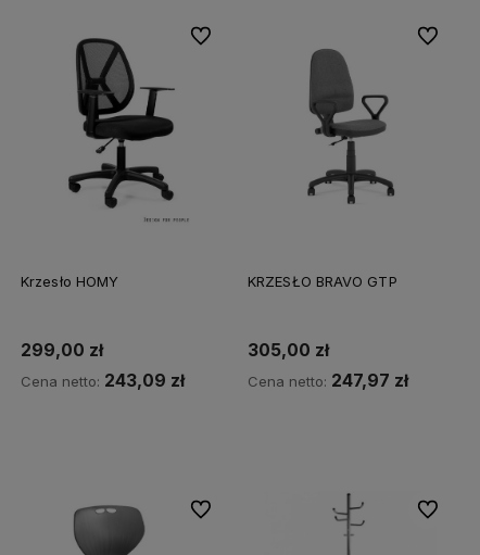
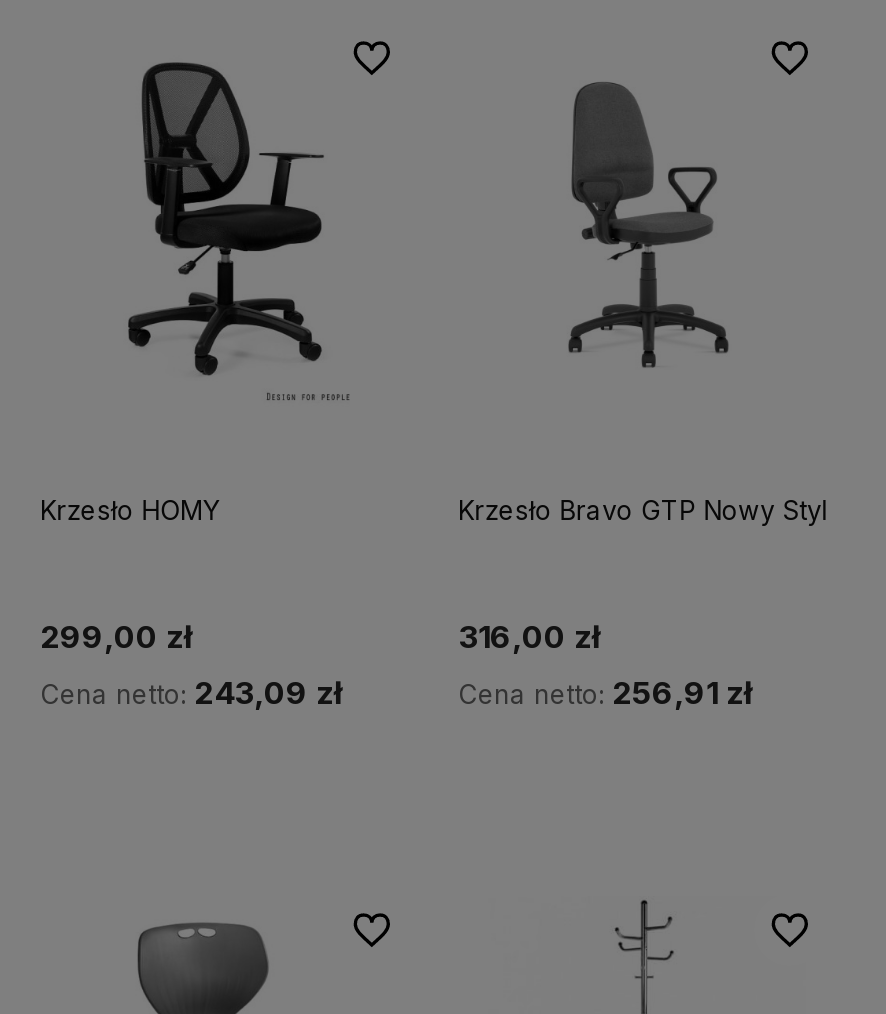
[248,273,397,290] KRZESŁO BRAVO GTP -> [458,495,827,527] Krzesło Bravo GTP Nowy Styl
[248,340,329,361] 305,00 zł -> [458,618,600,656] 316,00 zł
[248,370,408,391] Cena netto: 247,97 zł -> [458,674,752,712] Cena netto: 256,91 zł

